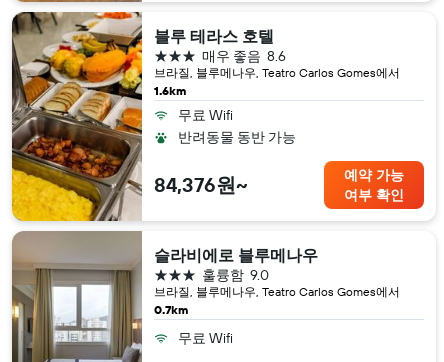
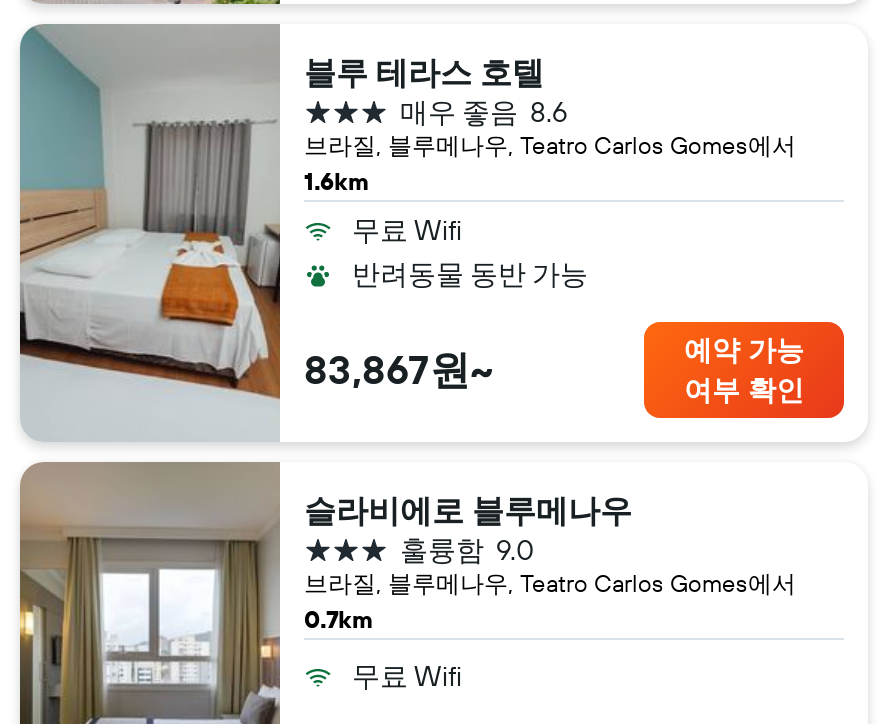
[11,11,248,222] [image] | 84,376원~ -> [18,24,494,442] [image] | 83,867원~

